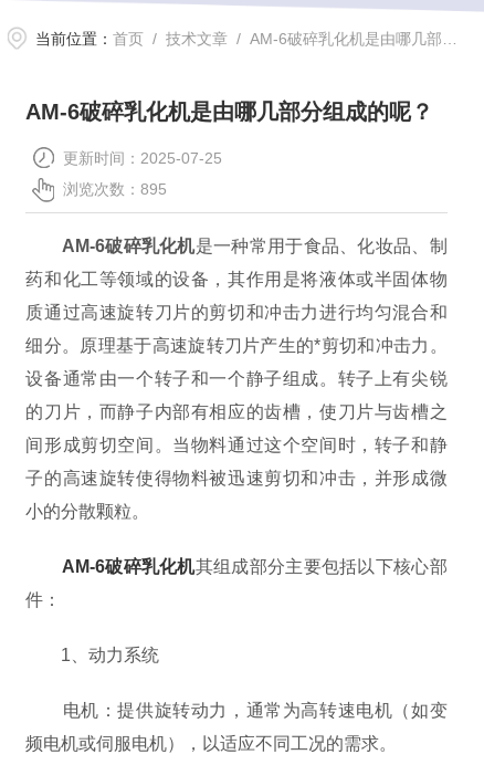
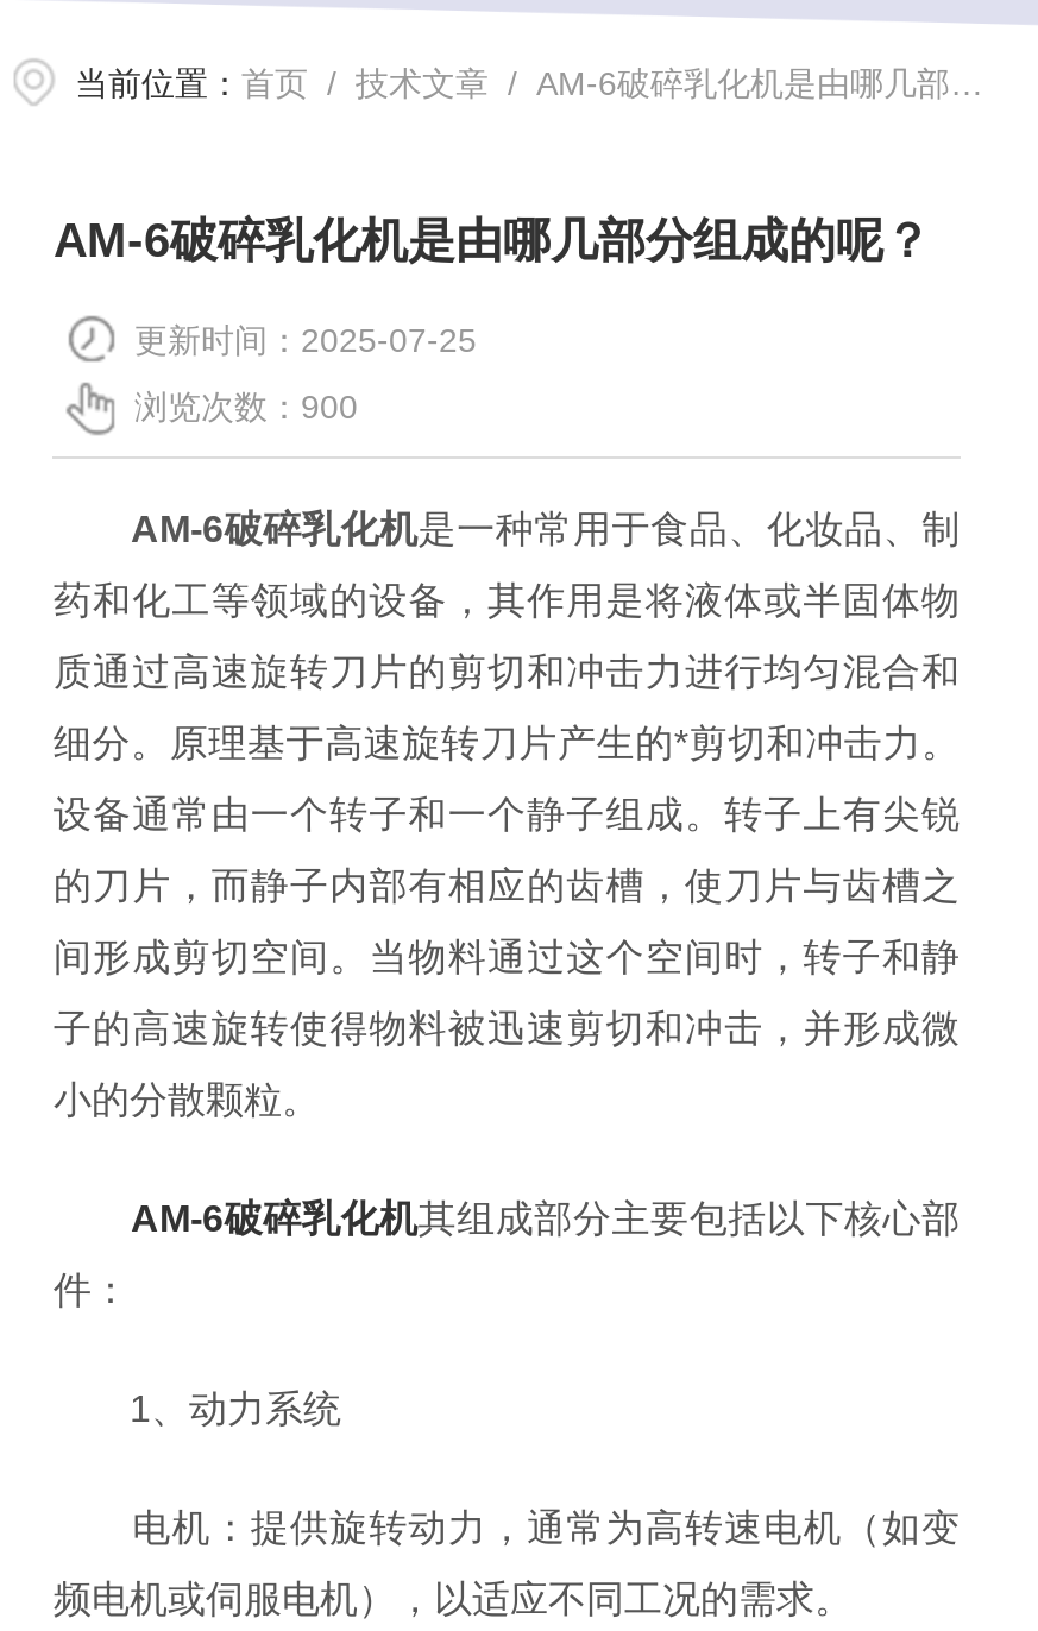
[63,180,167,197] 浏览次数：895 -> [134,387,358,425] 浏览次数：900

